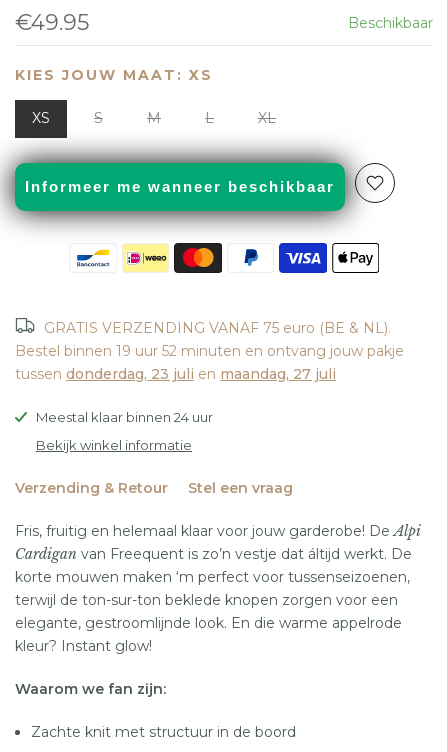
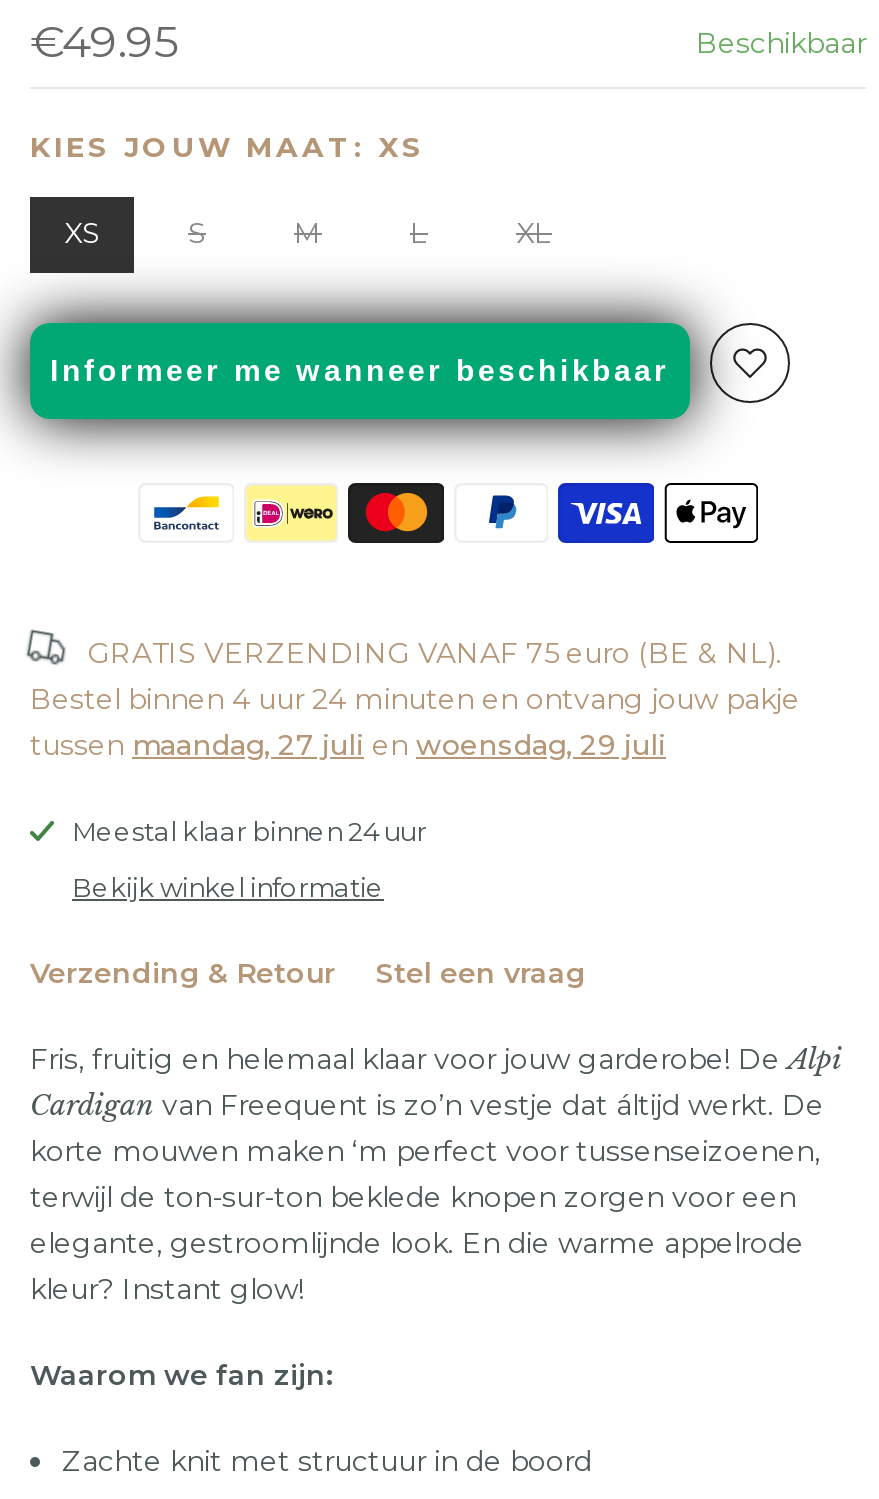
[15,341,404,359] Bestel binnen 19 uur 52 minuten en ontvang jouw pakje -> [30,680,800,716] Bestel binnen 4 uur 24 minuten en ontvang jouw pakje
[15,364,336,382] tussen donderdag, 23 juli en maandag, 27 juli -> [30,726,666,762] tussen maandag, 27 juli en woensdag, 29 juli

